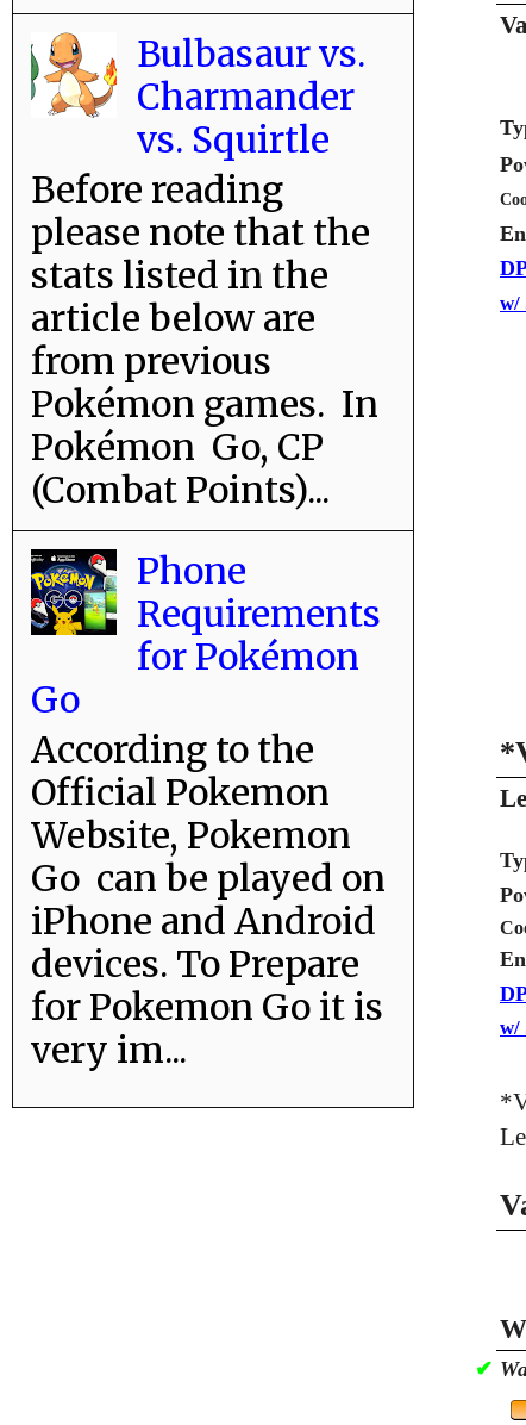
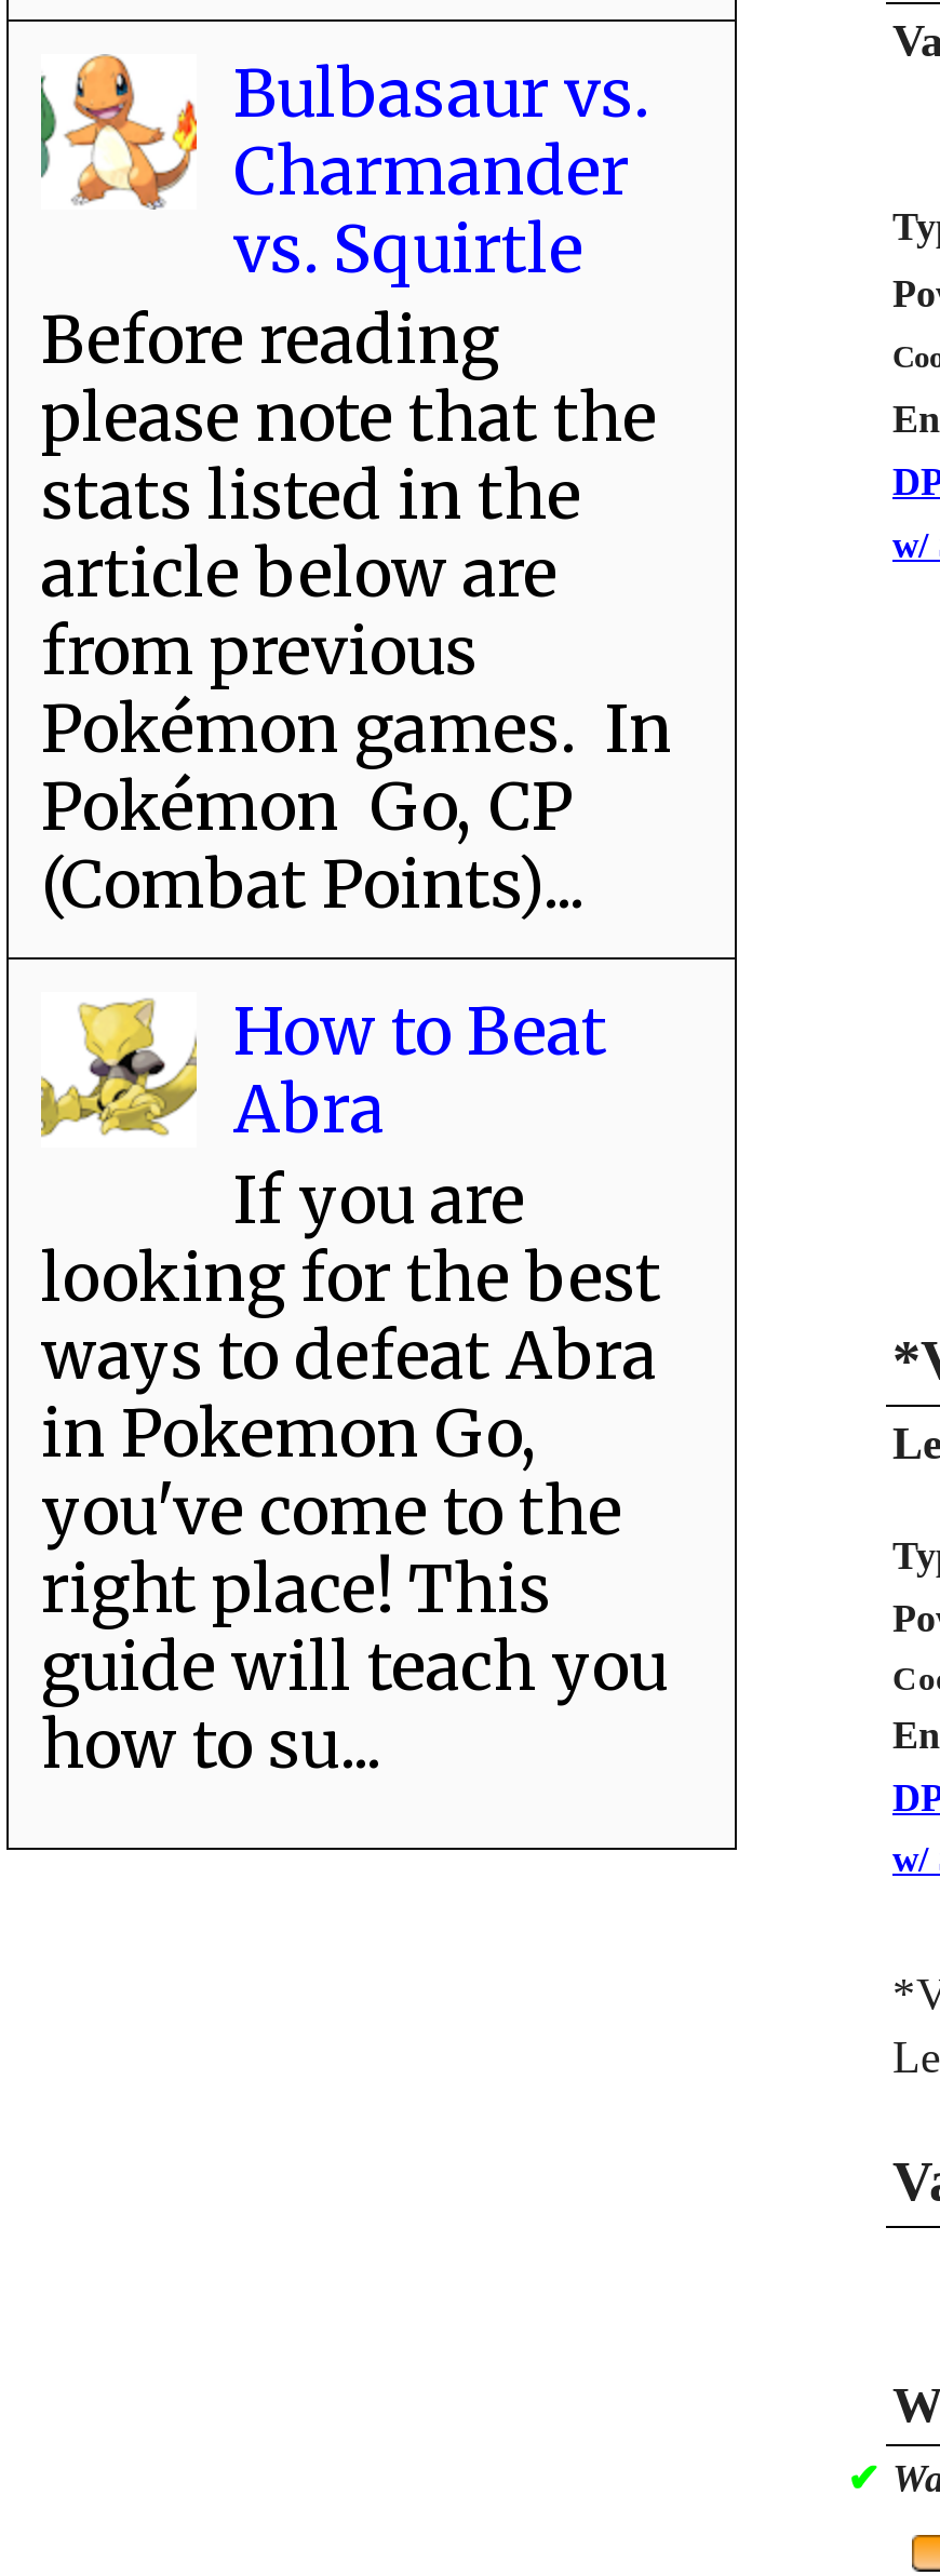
[30,548,386,1072] [image] | Phone | Requirements | for Pokémon | Go | According to the | Official Pokemon | Website, Pokemon | Go can be played on | iPhone and Android | devices. To Prepare | for Pokemon Go it is | very im... -> [39,989,668,1785] [image] | How to Beat | Abra | If you are | looking for the best | ways to defeat Abra | in Pokemon Go, | you've come to the | right place! This | guide will teach you | how to su...

